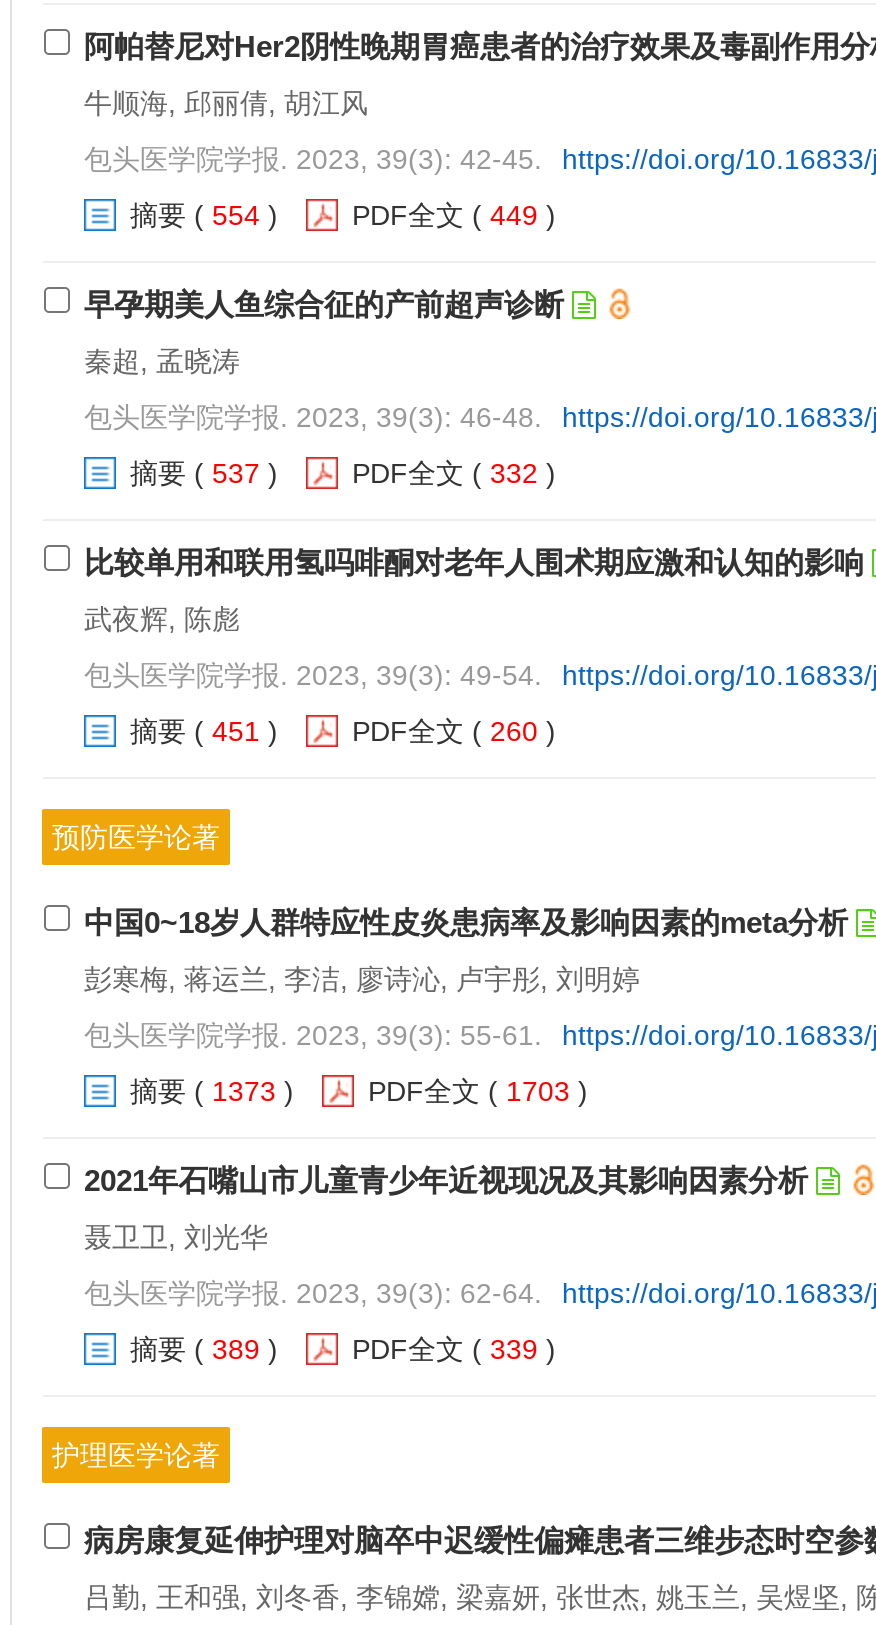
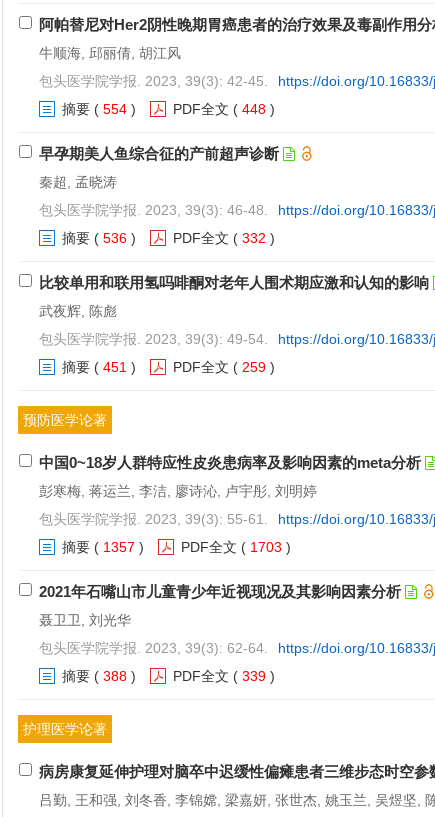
[352,199,556,231] PDF全文( 449) -> [173,101,275,117] PDF全文( 448)
[130,457,286,489] 摘要( 537) -> [62,230,140,246] 摘要( 536)
[352,715,556,747] PDF全文( 260) -> [173,359,275,375] PDF全文( 259)
[130,1075,302,1107] 摘要( 1373) -> [62,539,148,555] 摘要( 1357)
[130,1333,286,1365] 摘要( 389) -> [62,668,140,684] 摘要( 388)

